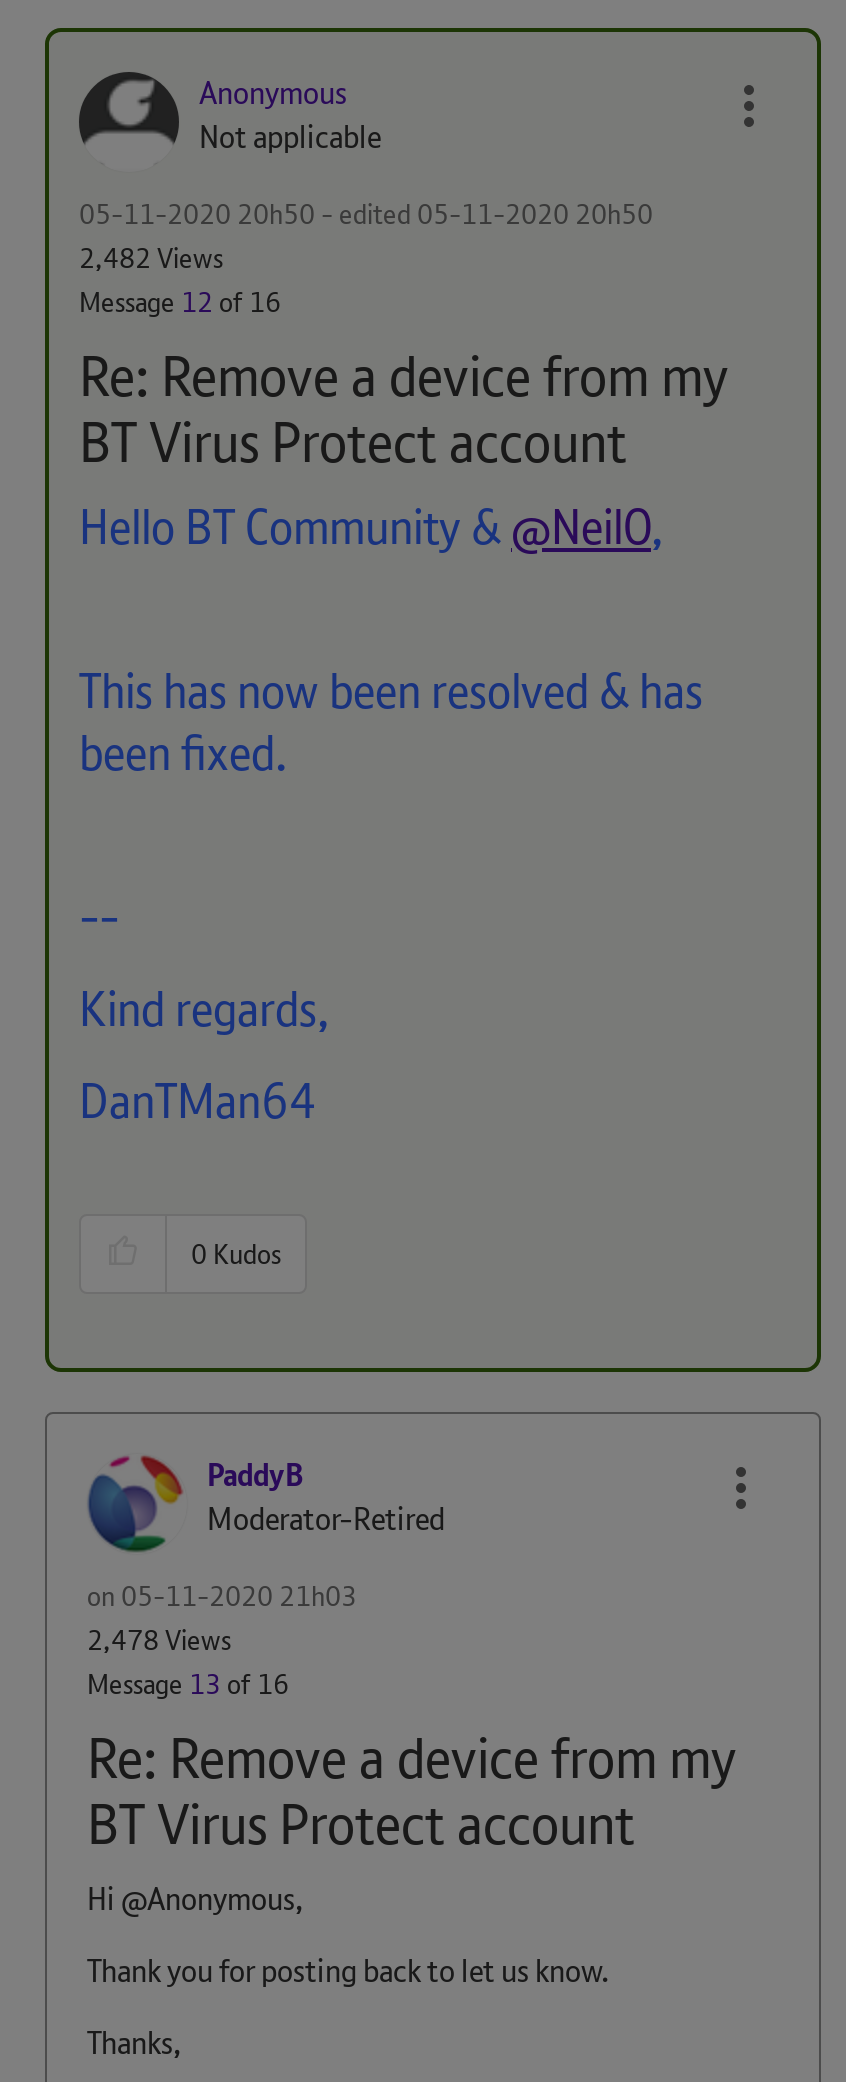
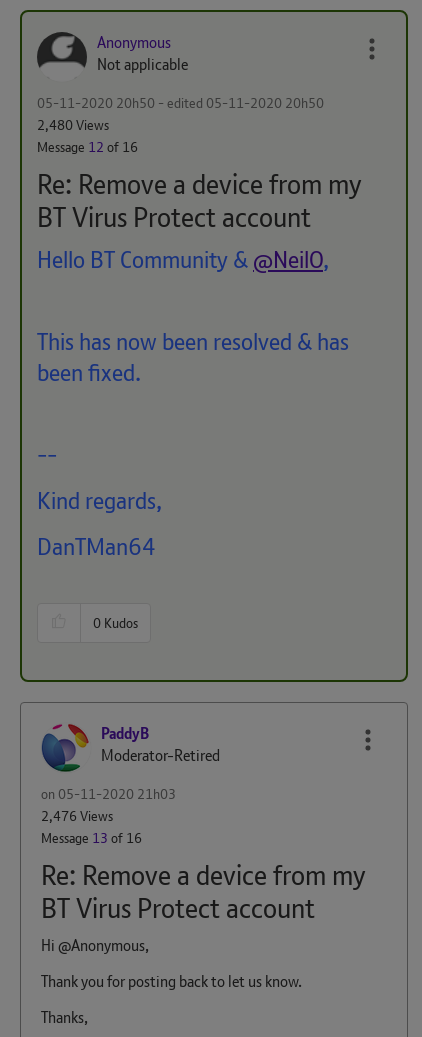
[79,239,223,275] 2,482 Views -> [37,116,109,134] 2,480 Views
[87,1621,231,1657] 2,478 Views -> [41,807,113,825] 2,476 Views

